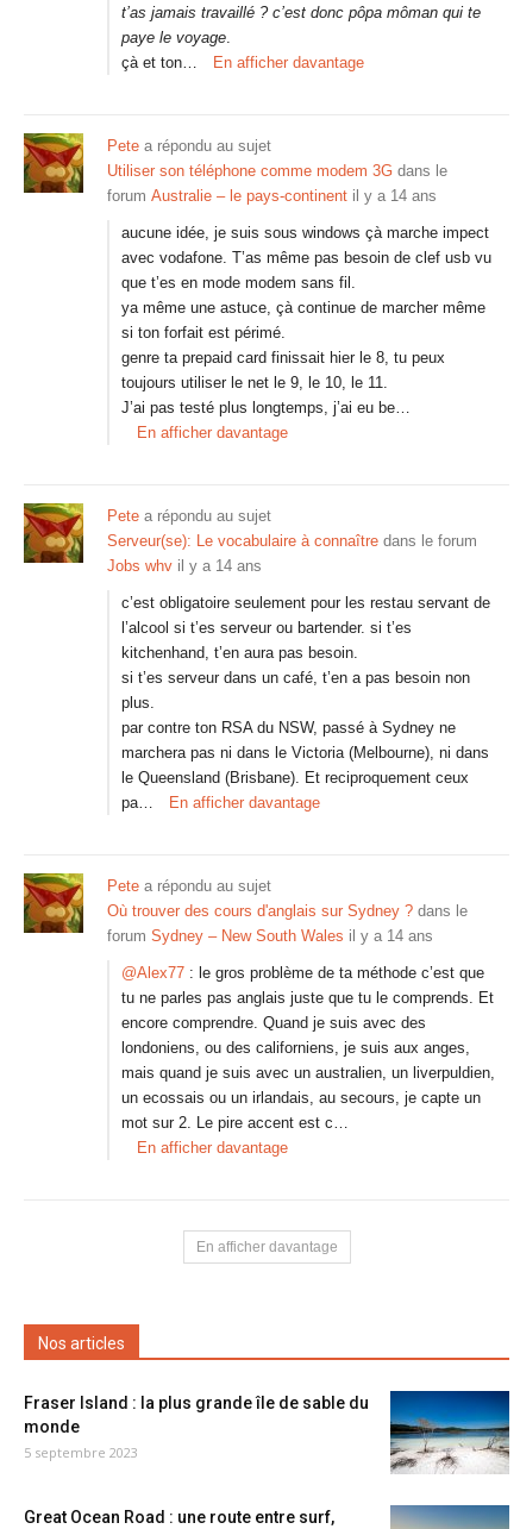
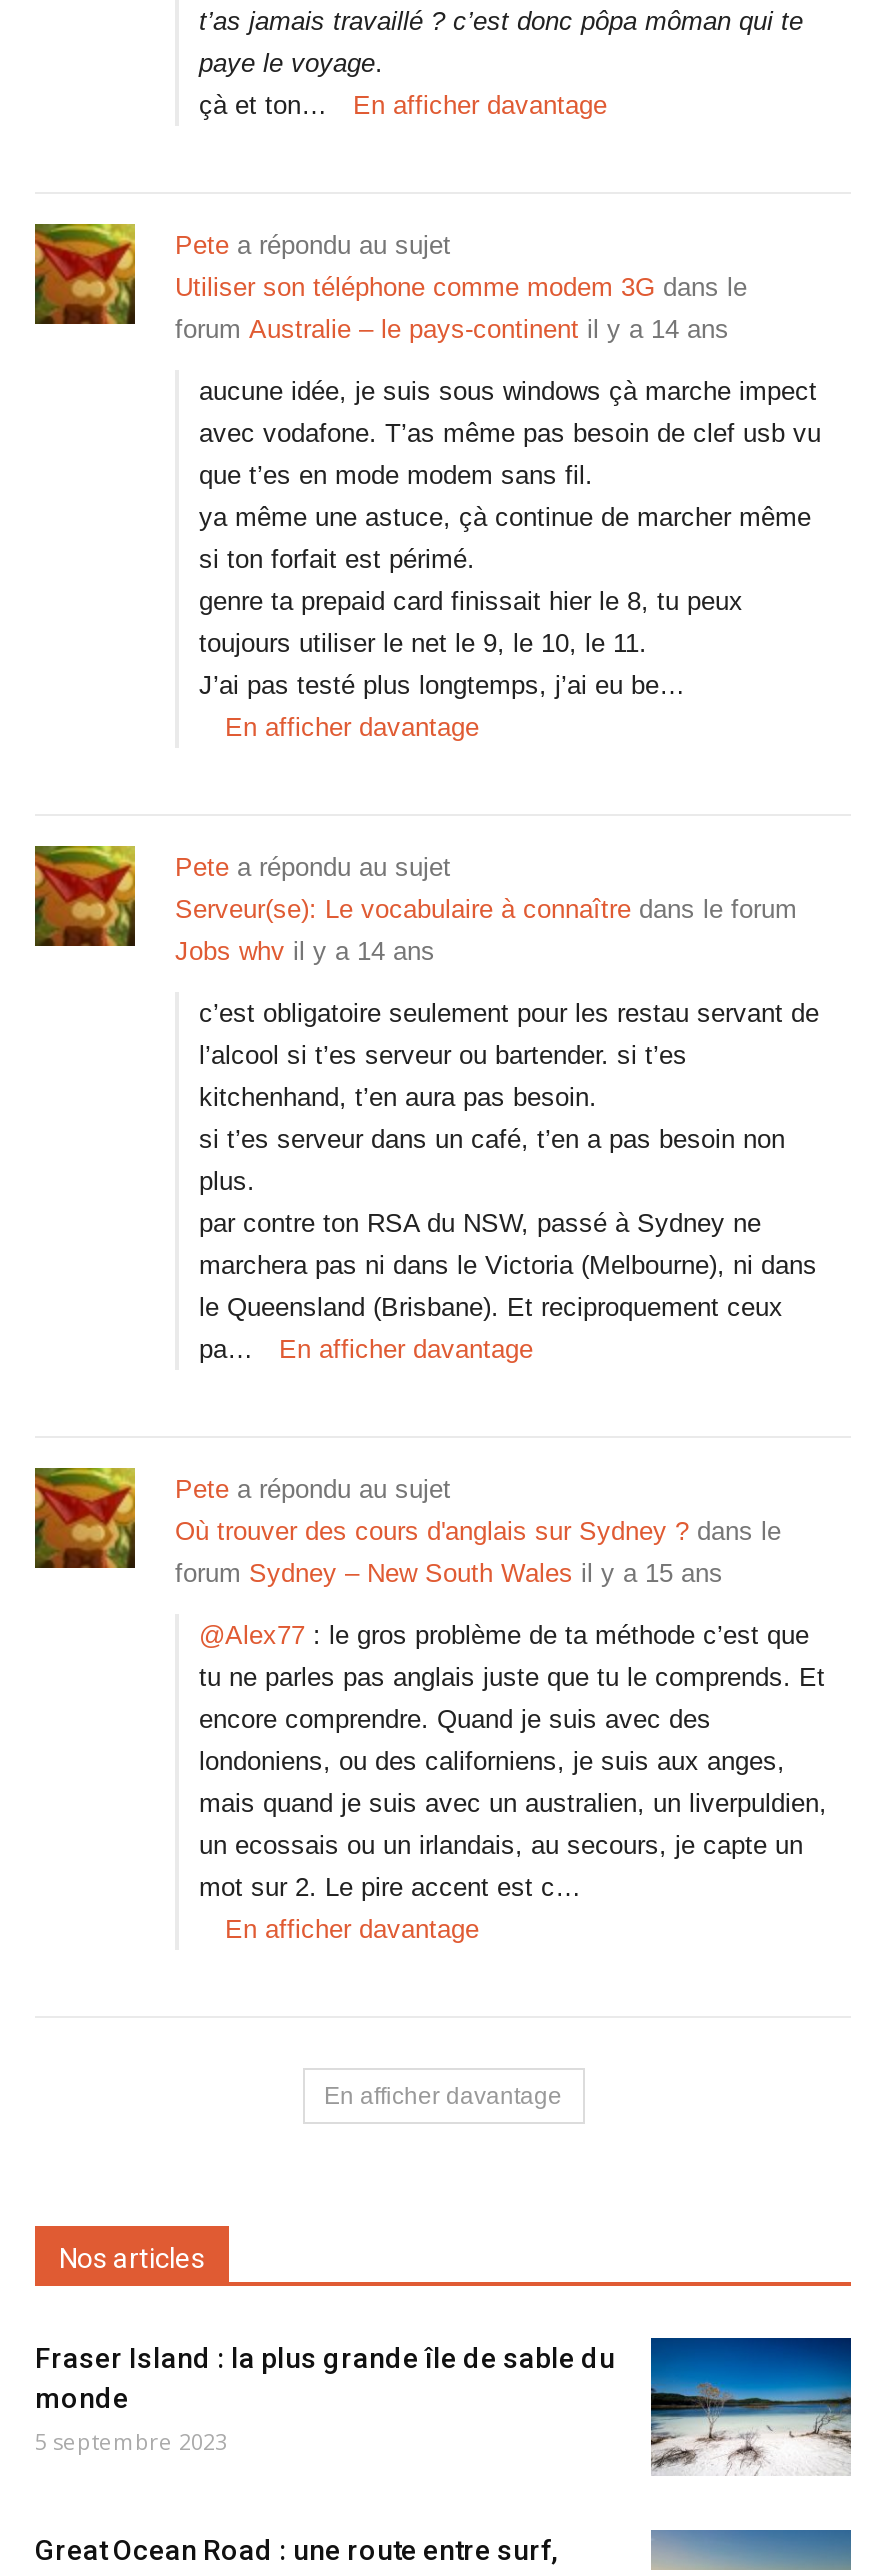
[107,927,433,945] forum Sydney – New South Wales il y a 14 ans -> [175,1558,723,1588] forum Sydney – New South Wales il y a 15 ans

